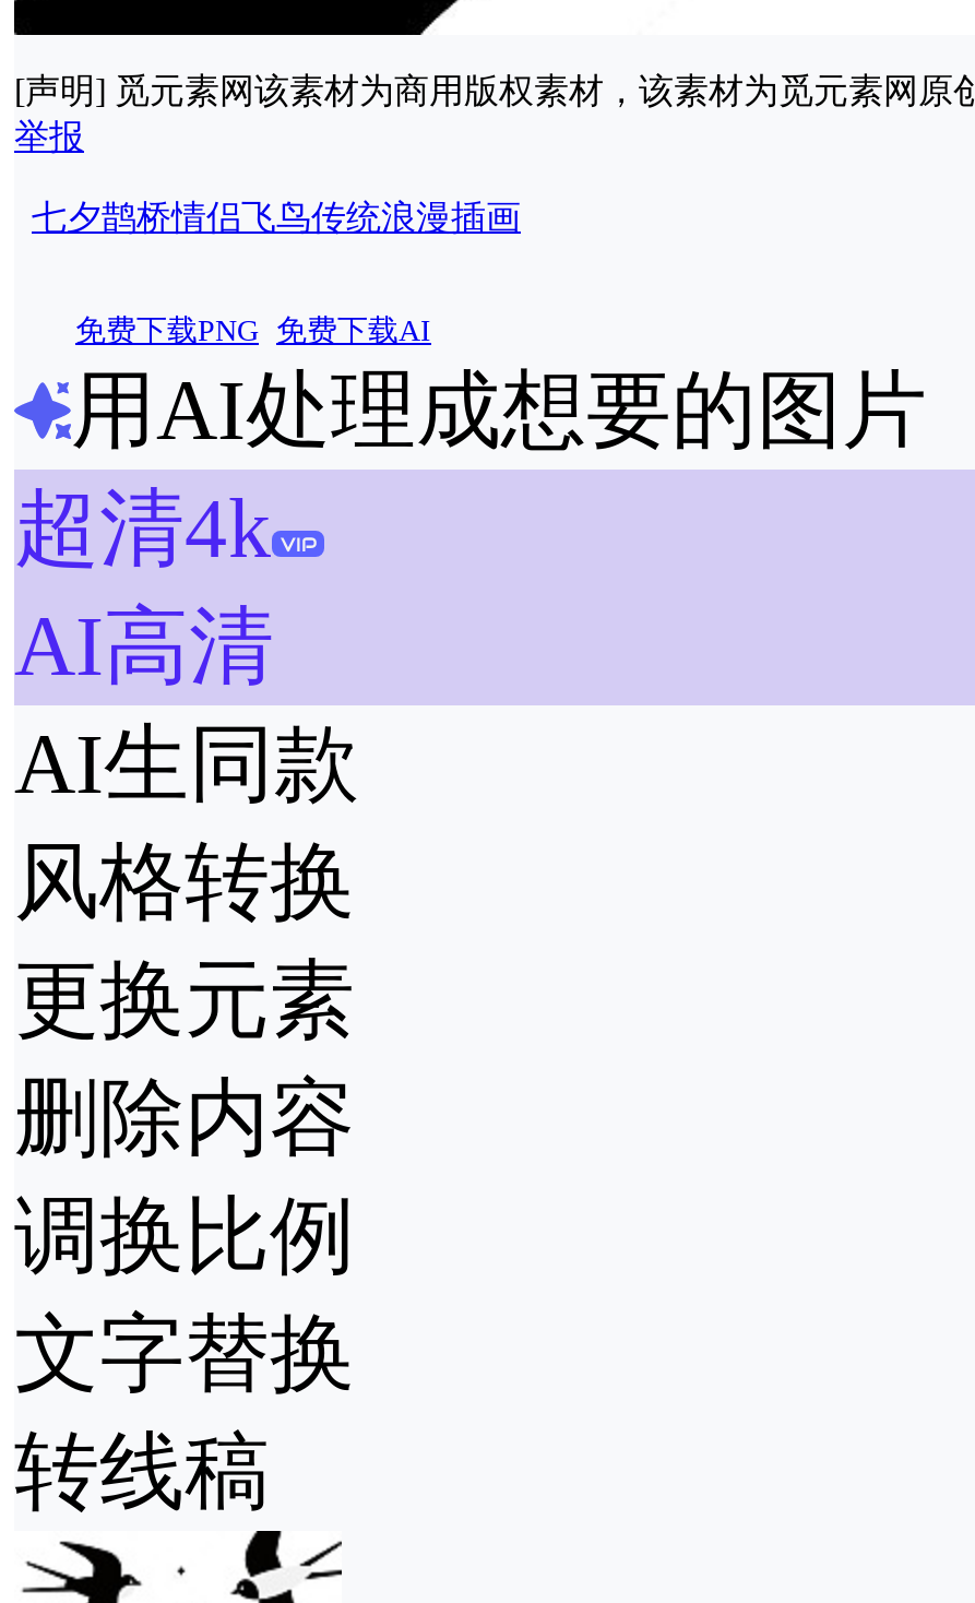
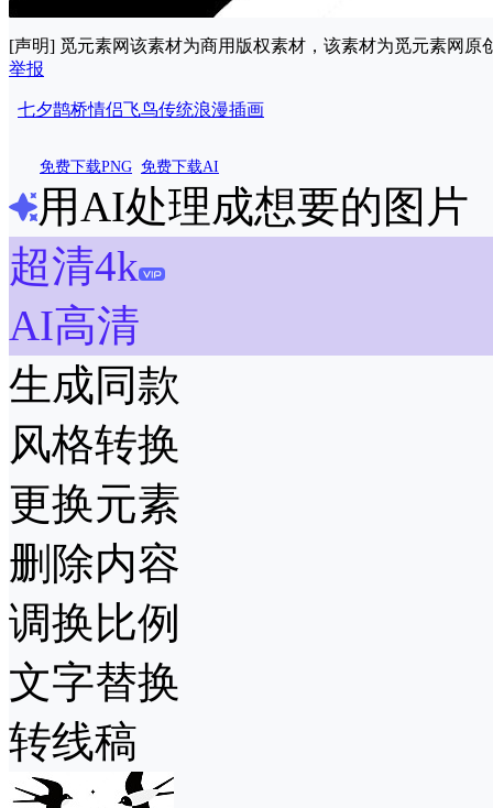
[14,717,359,811] AI生同款 -> [9,362,180,409] 生成同款

